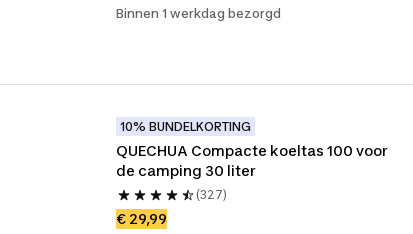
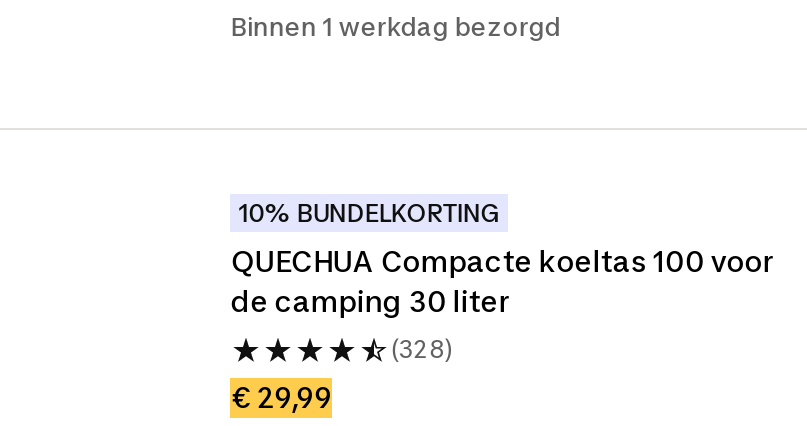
[196,187,227,202] (327) -> [391,334,453,364] (328)

